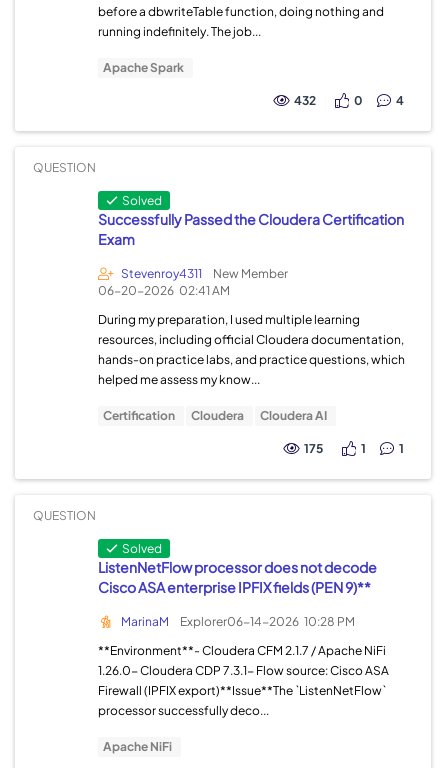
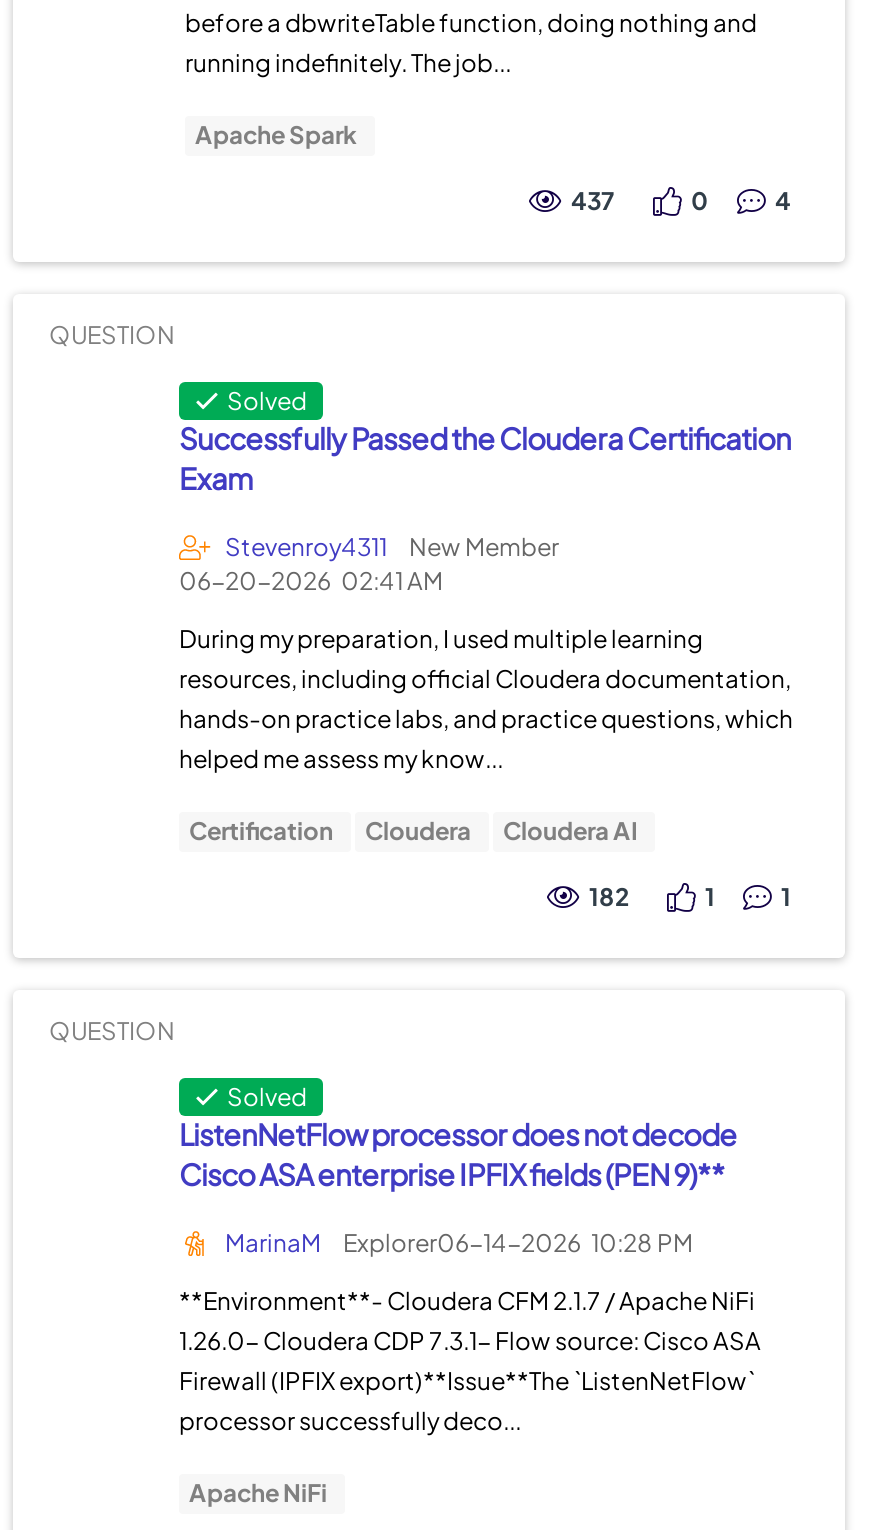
[294,93,316,108] 432 -> [571,186,615,216] 437
[304,441,323,456] 175 -> [589,882,629,912] 182

